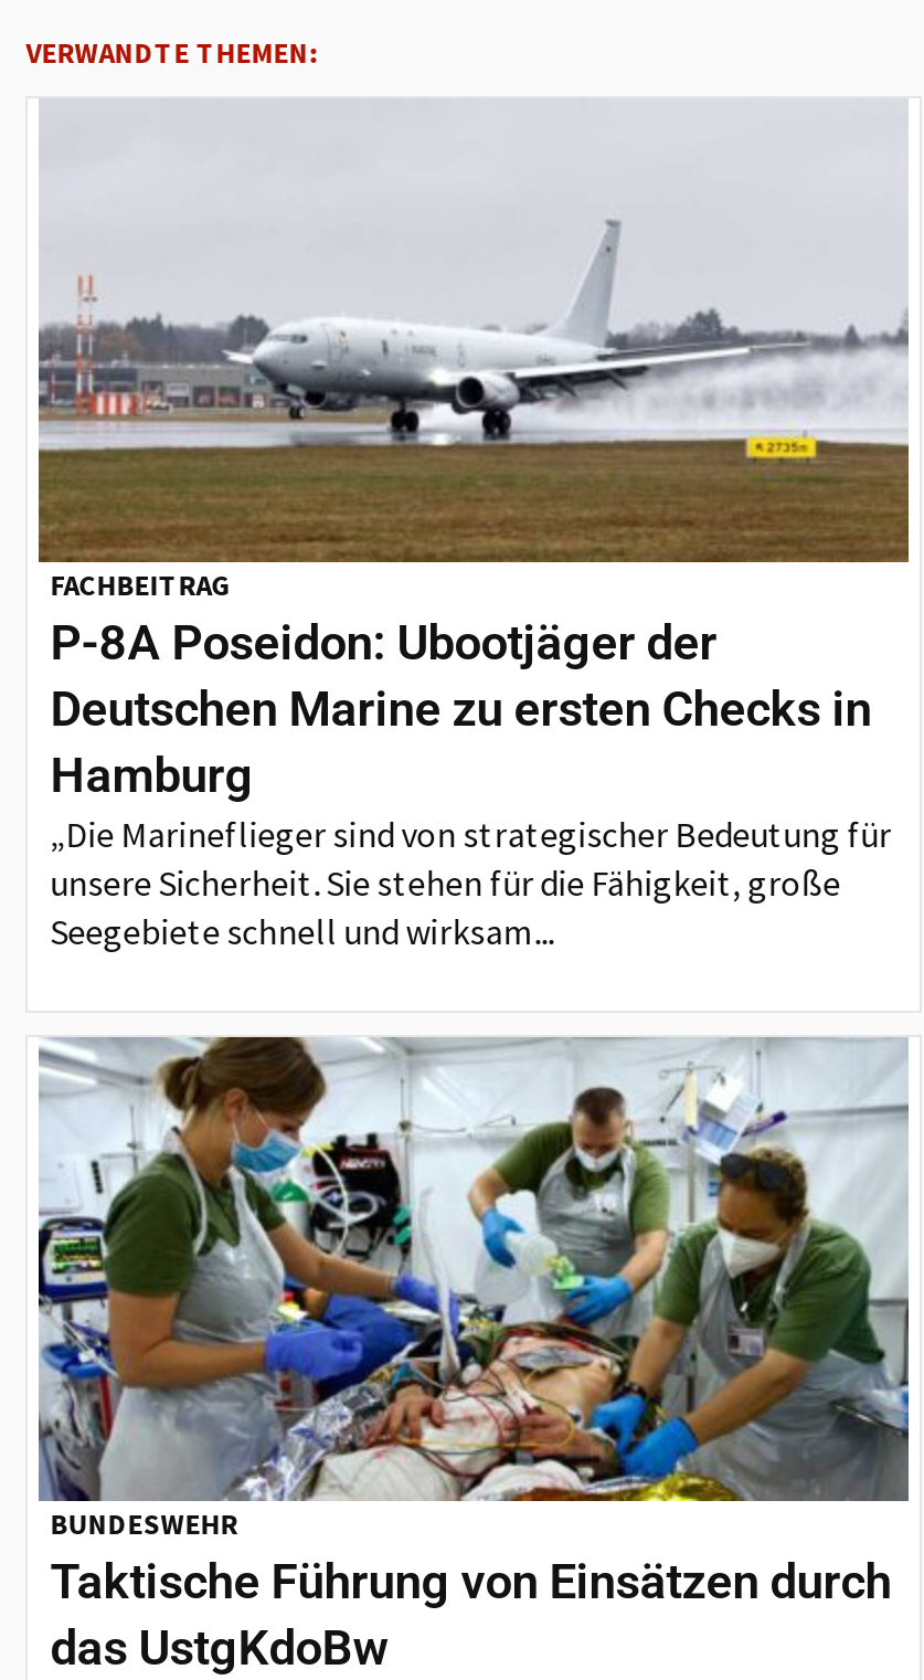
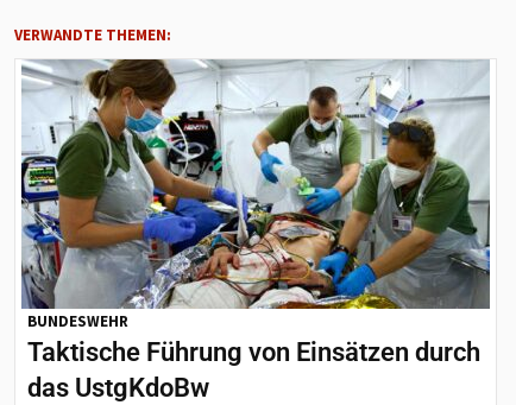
[36,99,911,954] [image] | FACHBEITRAG | P-8A Poseidon: Ubootjäger der | Deutschen Marine zu ersten Checks in | Hamburg | „Die Marineflieger sind von strategischer Bedeutung für | unsere Sicherheit. Sie stehen für die Fähigkeit, große | Seegebiete schnell und wirksam... -> none

